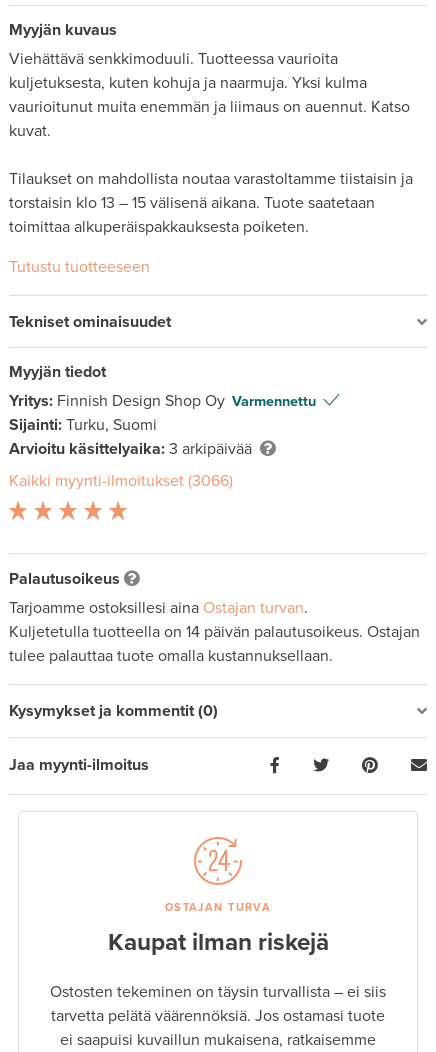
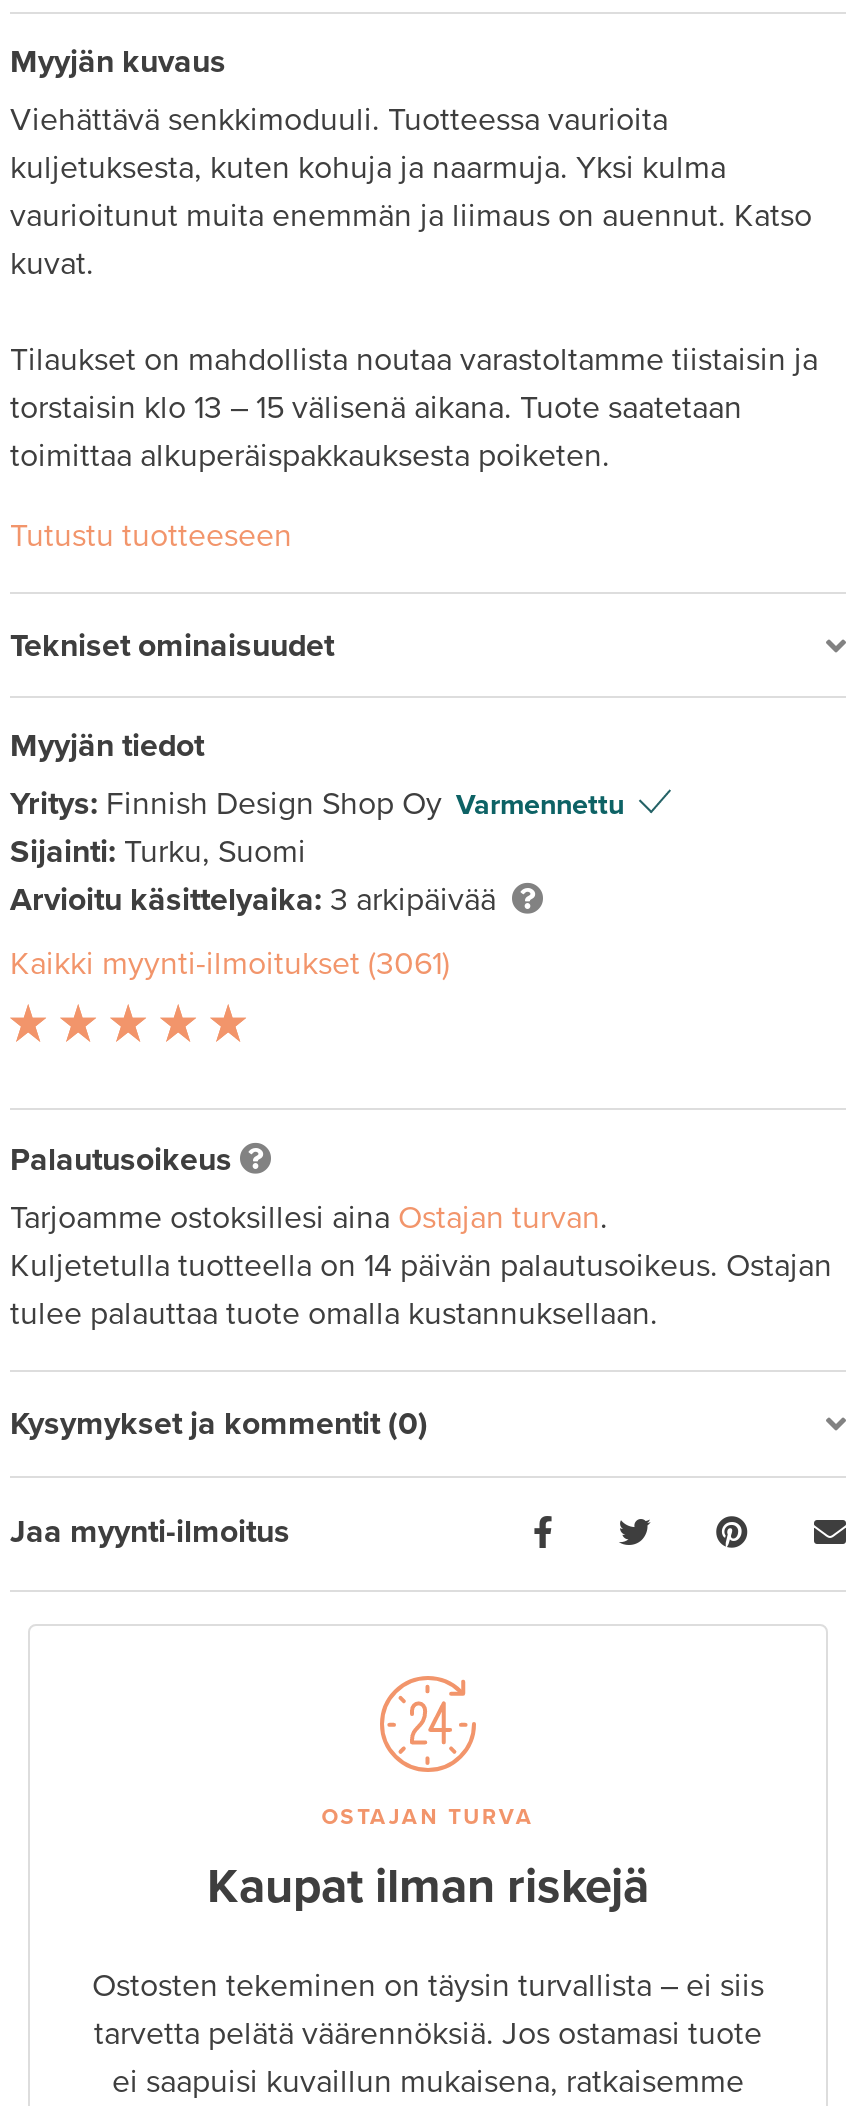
[9,471,233,491] Kaikki myynti-ilmoitukset (3066) -> [10,945,450,985] Kaikki myynti-ilmoitukset (3061)

